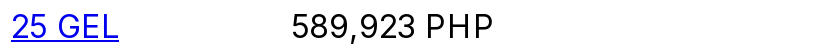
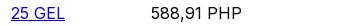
[291,6,495,46] 589,923 PHP -> [151,3,242,23] 588,91 PHP

